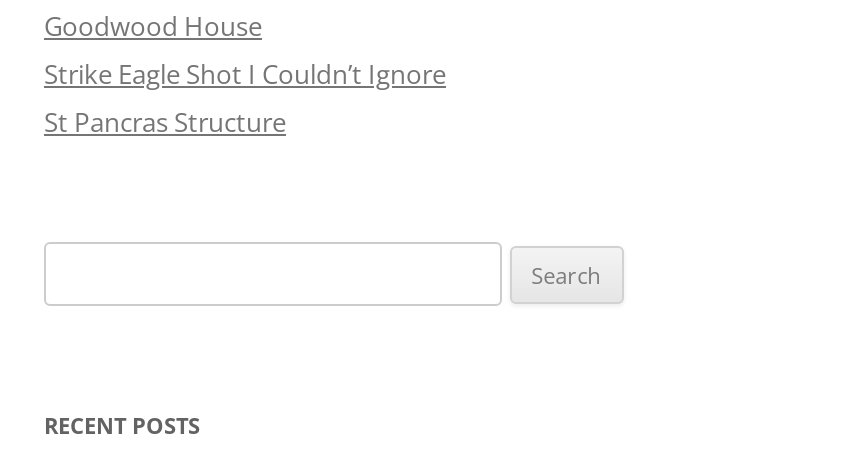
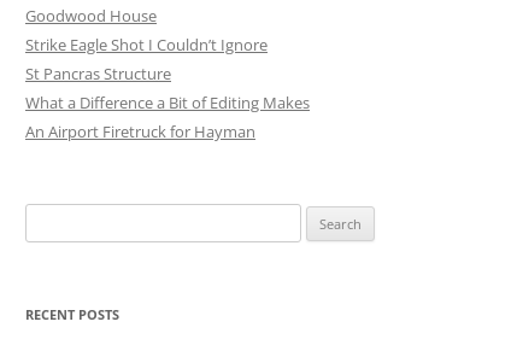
none -> [25,91,310,142] What a Difference a Bit of Editing Makes | An Airport Firetruck for Hayman

